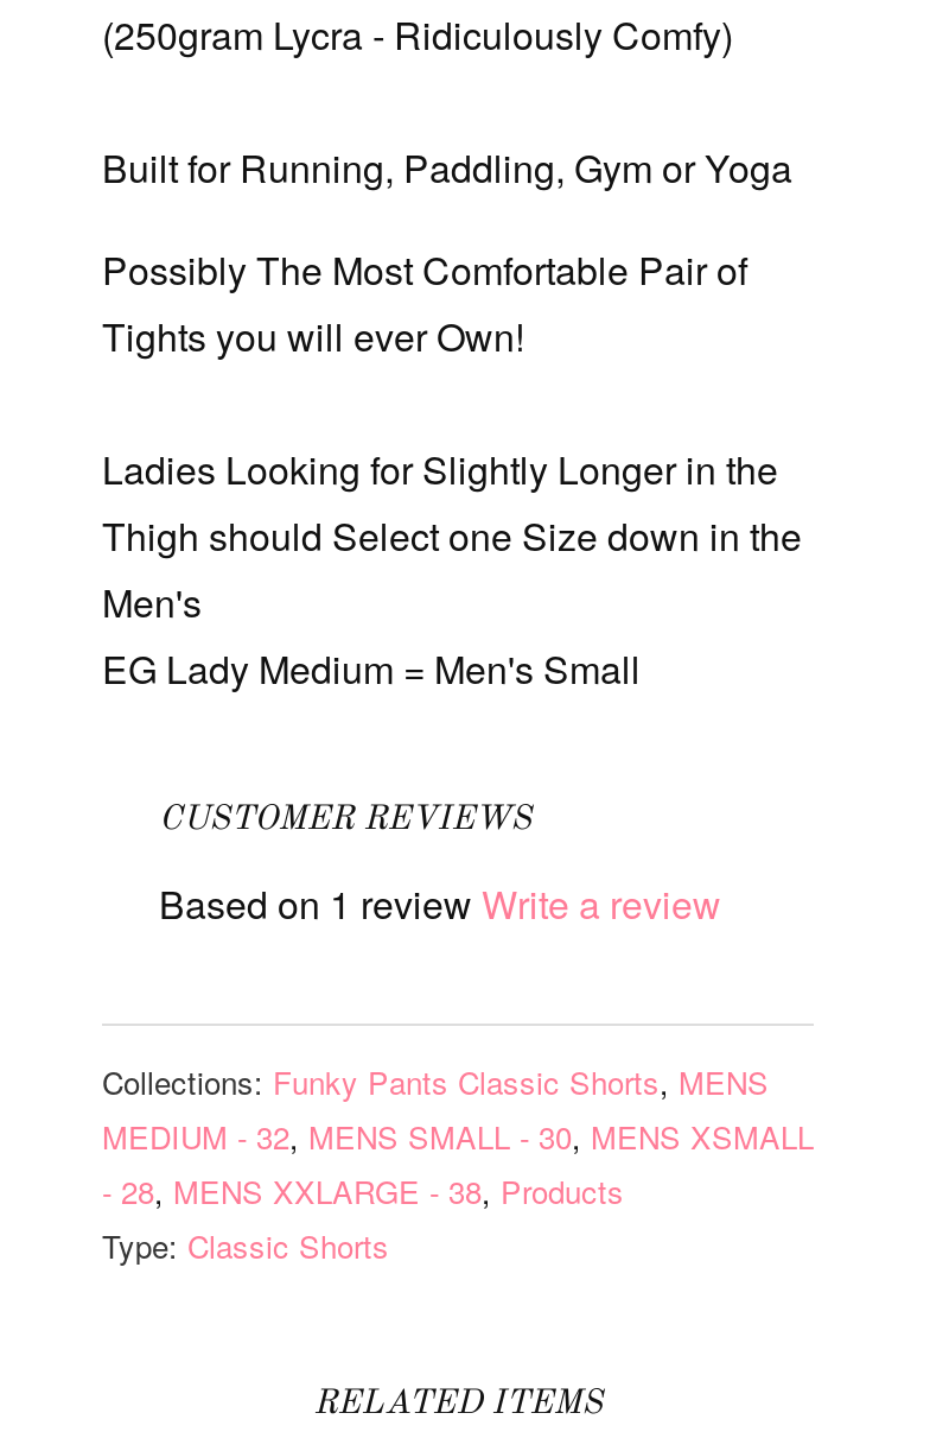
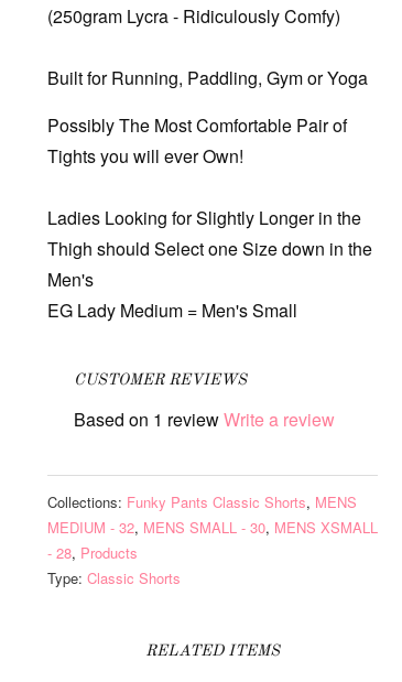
[102,1168,624,1213] - 28, MENS XXLARGE - 38, Products -> [47,542,138,563] - 28, Products

